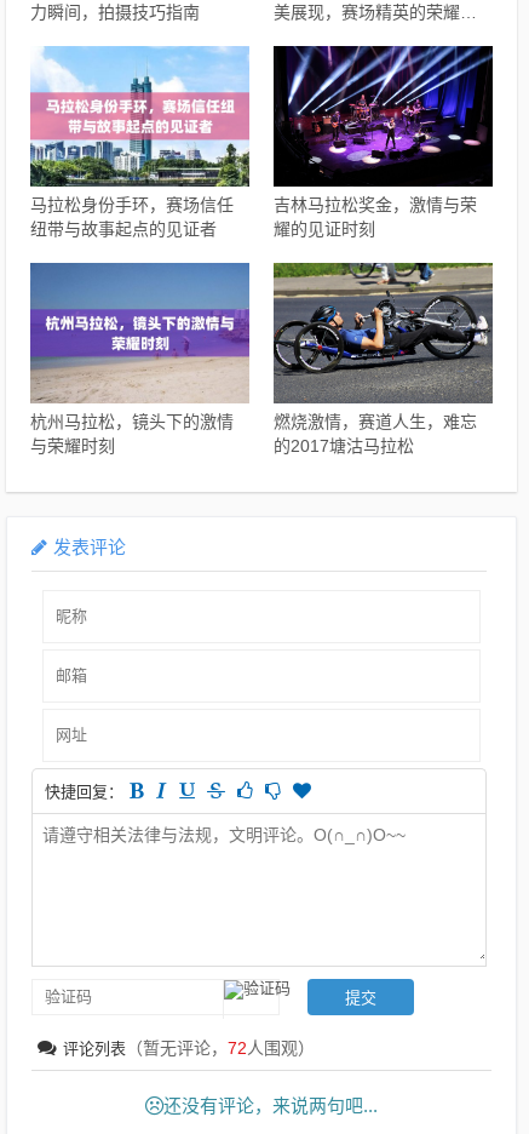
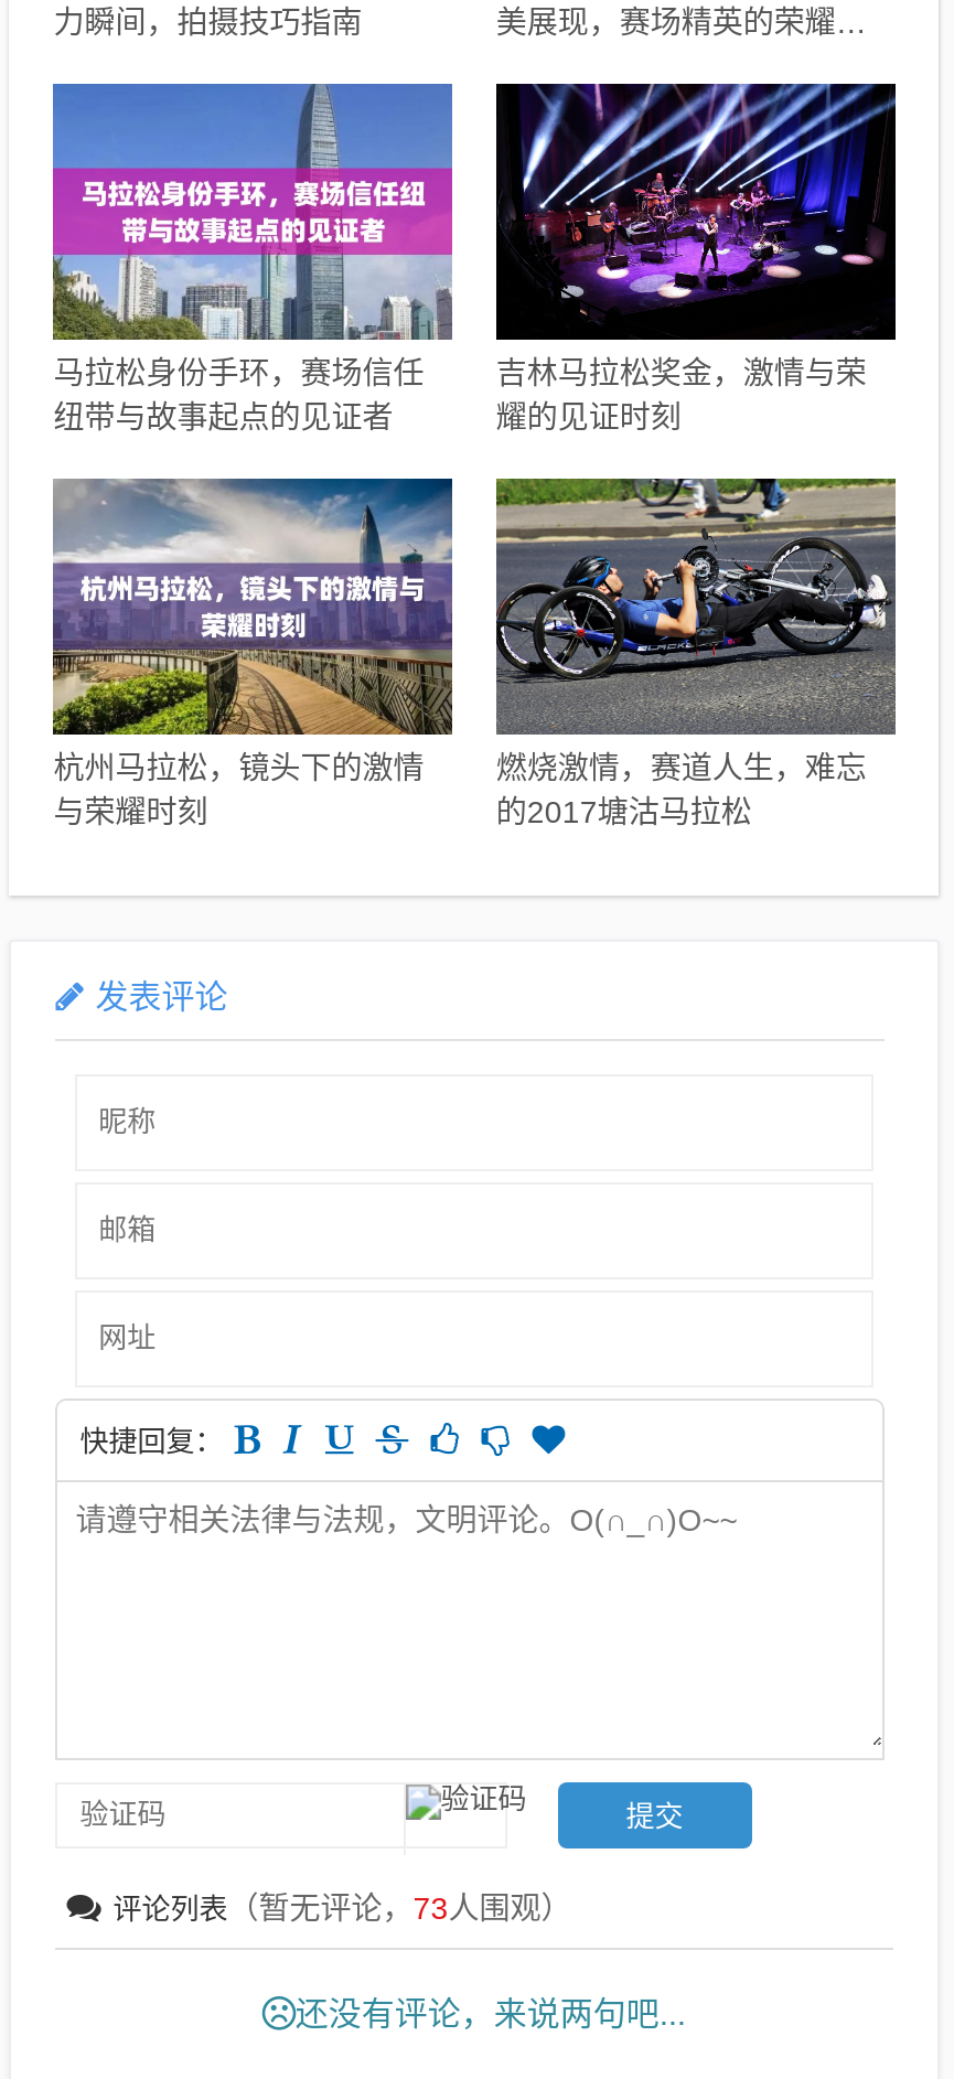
[30,46,249,187] [image] -> [51,82,452,340] [image]
[30,263,249,403] [image] -> [53,479,454,737] [image]
[63,1039,315,1058] 评论列表（暂无评论，72人围观） -> [113,1891,572,1926] 评论列表（暂无评论，73人围观）

